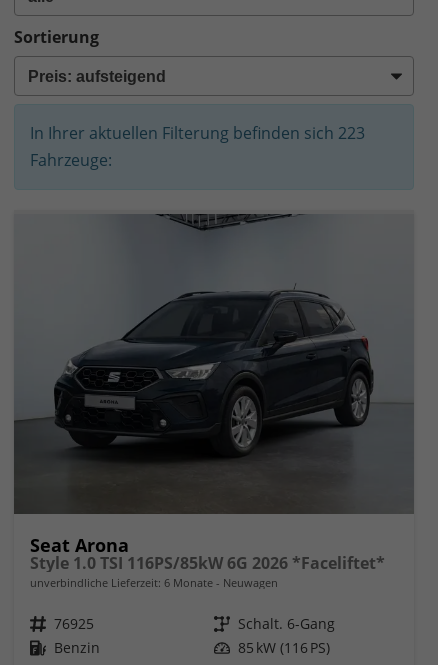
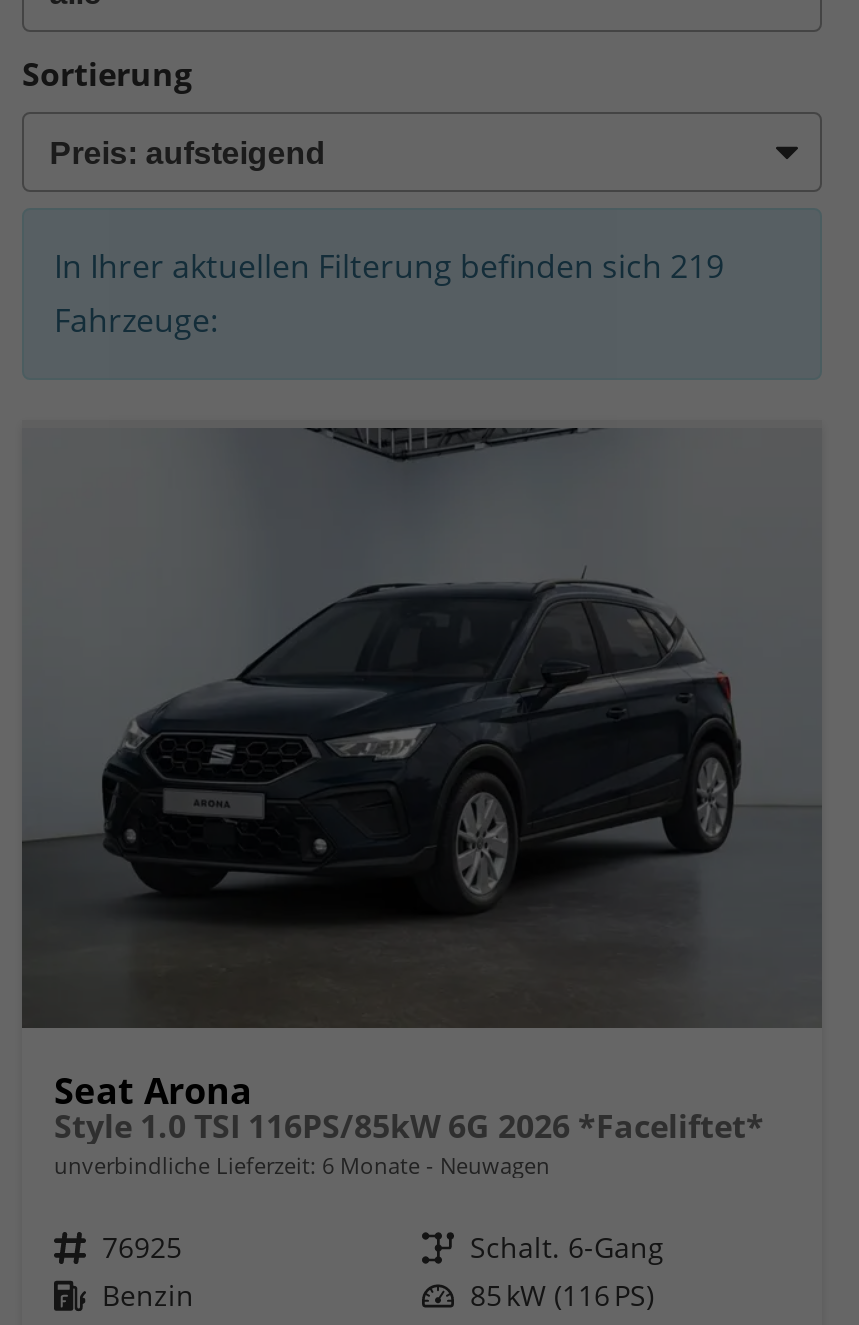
[30,122,365,144] In Ihrer aktuellen Filterung befinden sich 223 -> [54,243,724,287] In Ihrer aktuellen Filterung befinden sich 219

